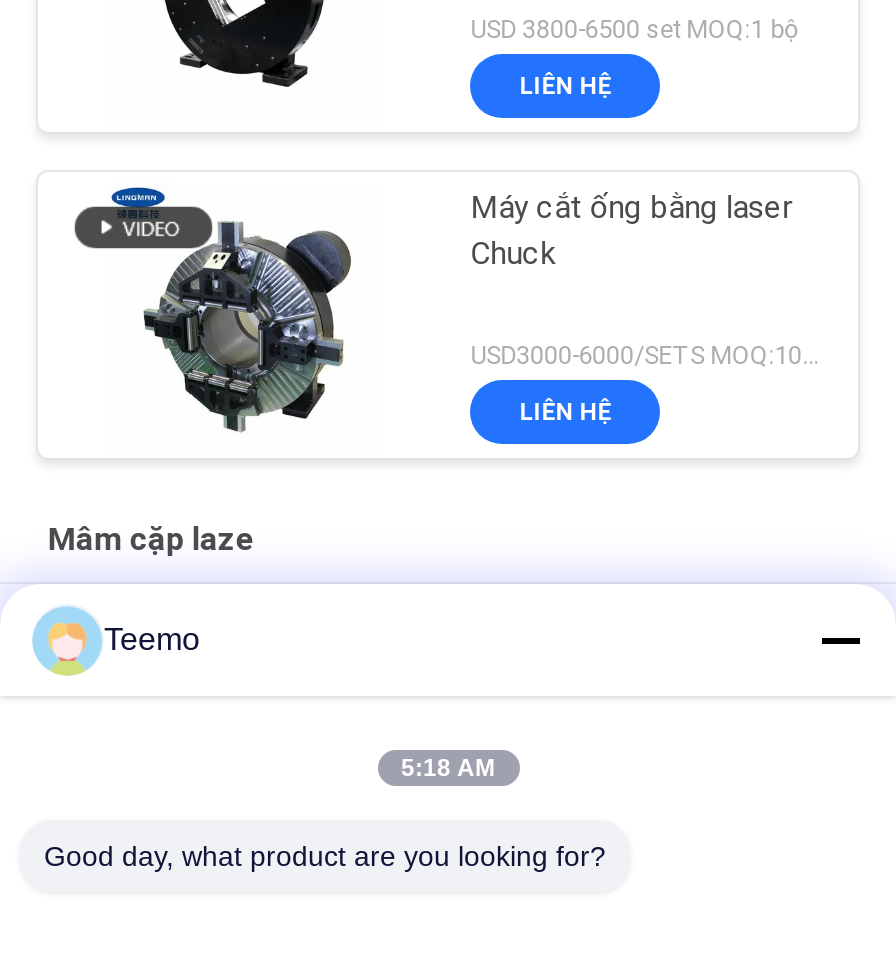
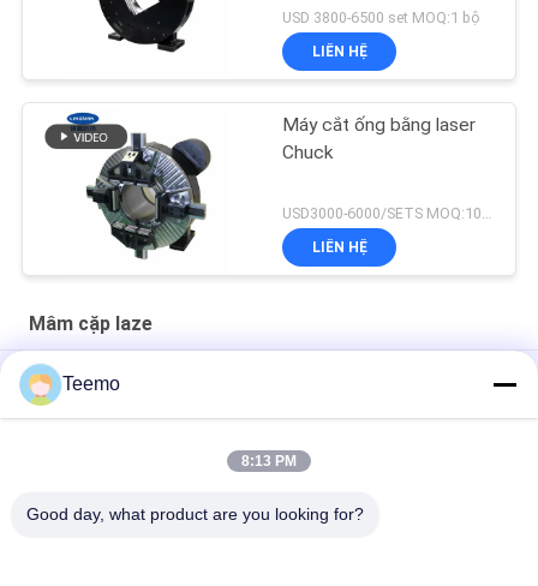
[401,754,495,782] 5:18 AM -> [241,453,297,470] 8:13 PM

